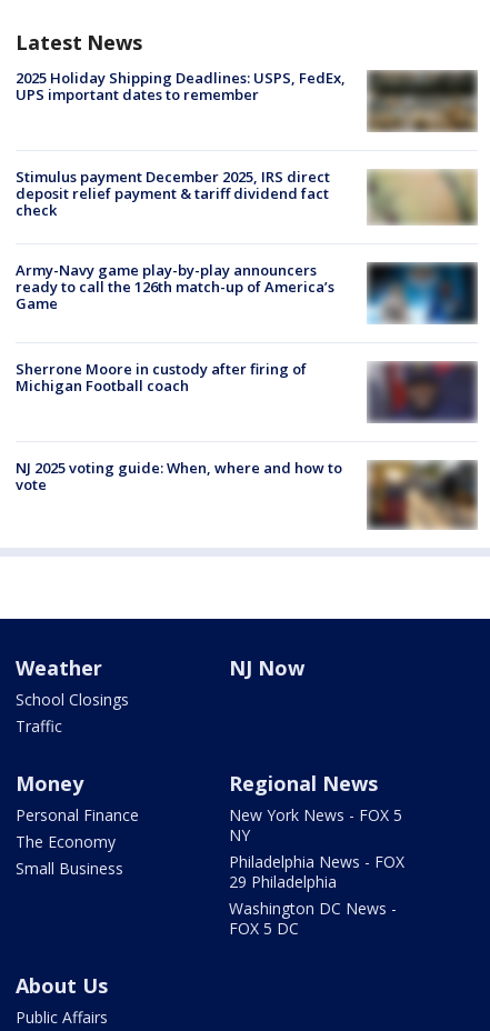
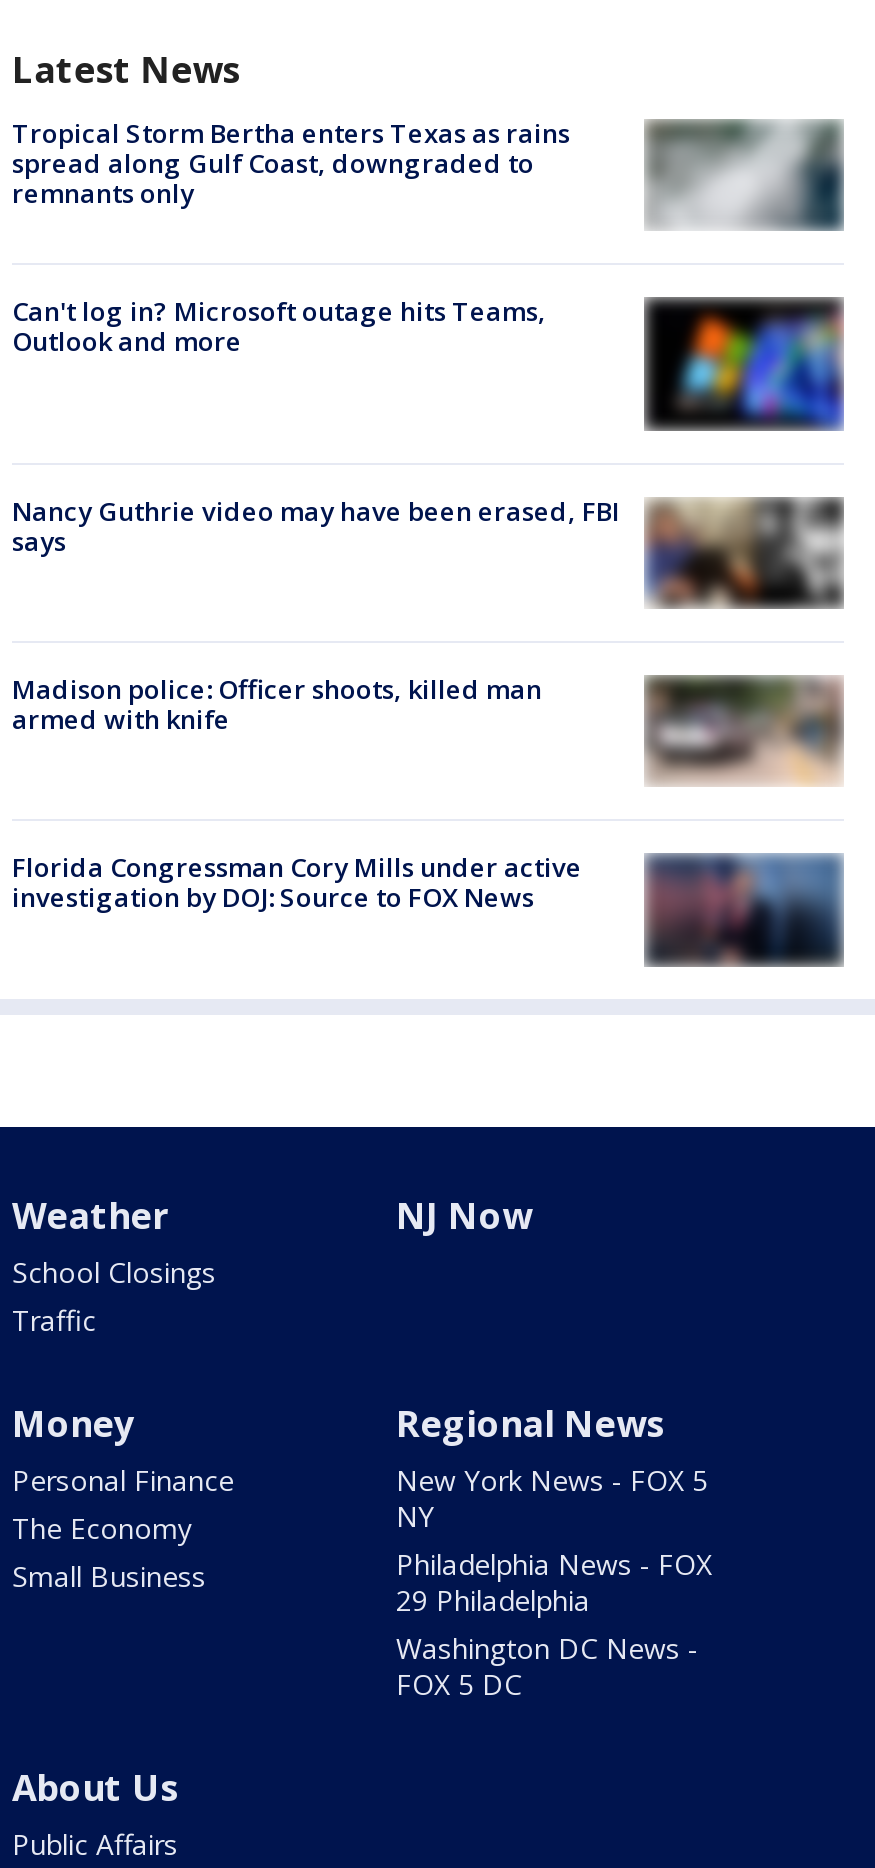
[16,68,478,132] [image] | 2025 Holiday Shipping Deadlines: USPS, FedEx, | UPS important dates to remember -> [12,115,842,229] [image] | Tropical Storm Bertha enters Texas as rains | spread along Gulf Coast, downgraded to | remnants only
[16,167,330,220] Stimulus payment December 2025, IRS direct | deposit relief payment & tariff dividend fact | check -> [12,293,546,359] Can't log in? Microsoft outage hits Teams, | Outlook and more
[367,170,478,233] [image] -> [642,297,846,433] [image]
[16,259,479,332] [image] | Army-Navy game play-by-play announcers | ready to call the 126th match-up of America’s | Game -> [12,483,846,611] [image] | Nancy Guthrie video may have been erased, FBI | says
[16,359,307,395] Sherrone Moore in custody after firing of | Michigan Football coach -> [12,671,542,737] Madison police: Officer shoots, killed man | armed with knife
[368,361,478,430] [image] -> [644,661,844,787] [image]
[16,458,478,531] [image] | NJ 2025 voting guide: When, where and how to | vote -> [12,839,844,969] [image] | Florida Congressman Cory Mills under active | investigation by DOJ: Source to FOX News

